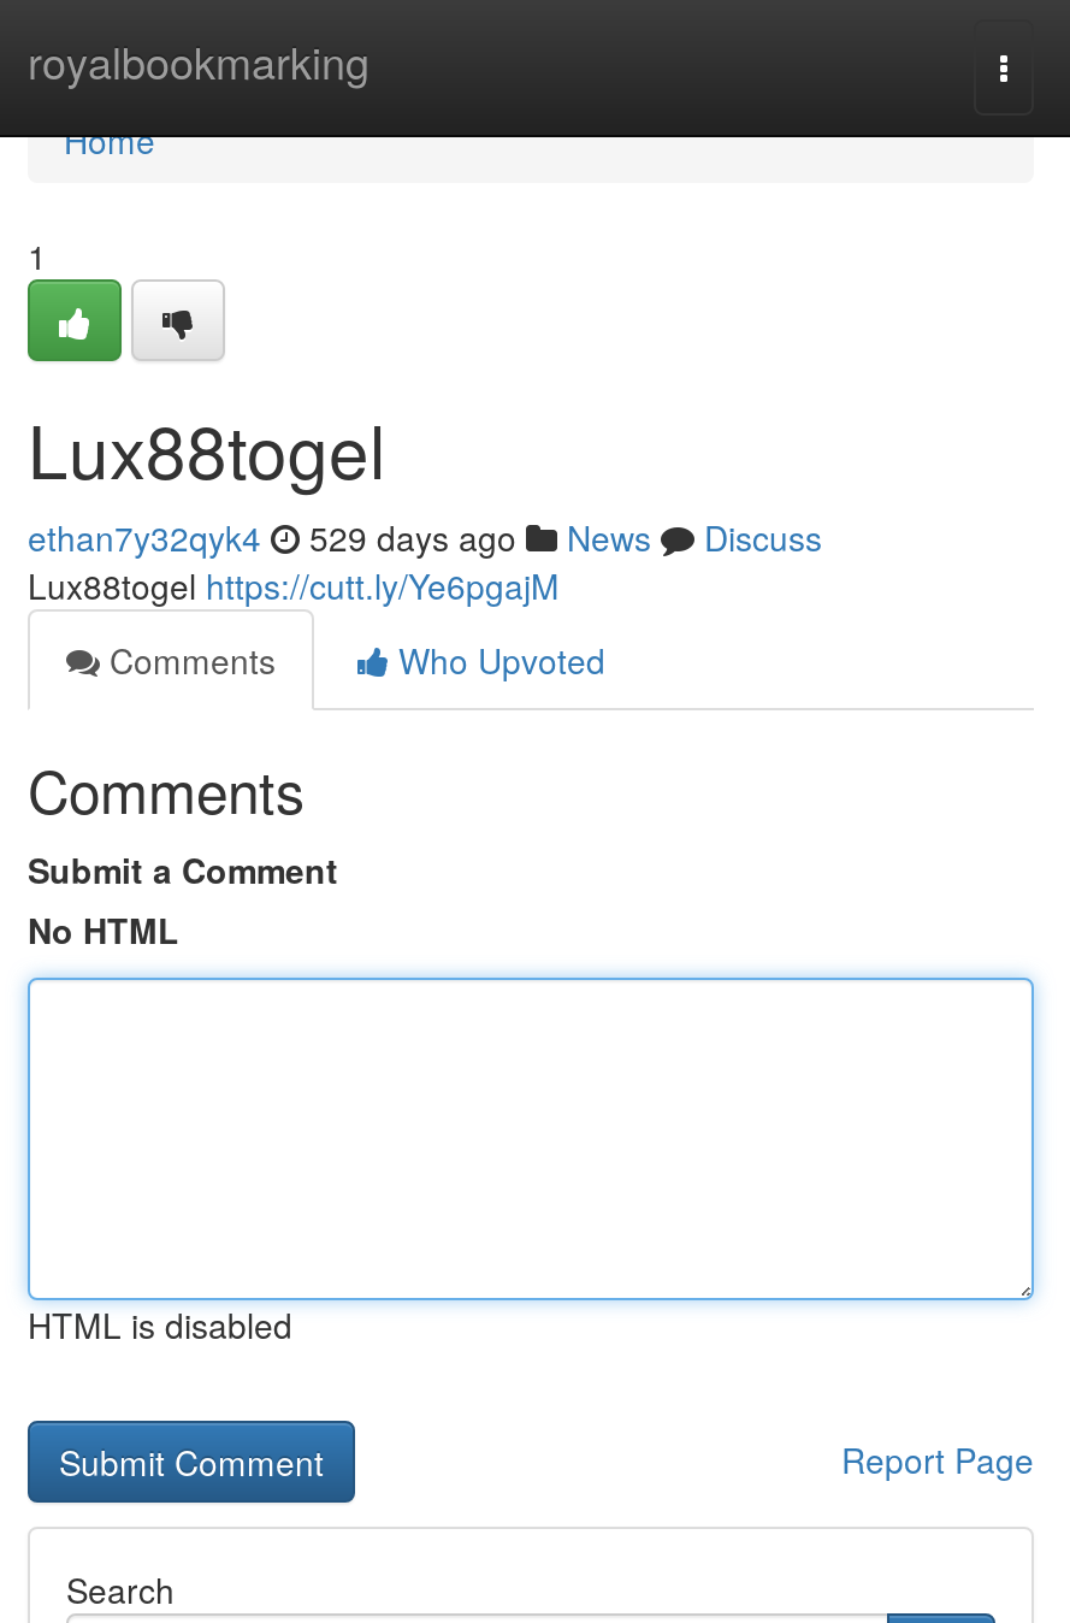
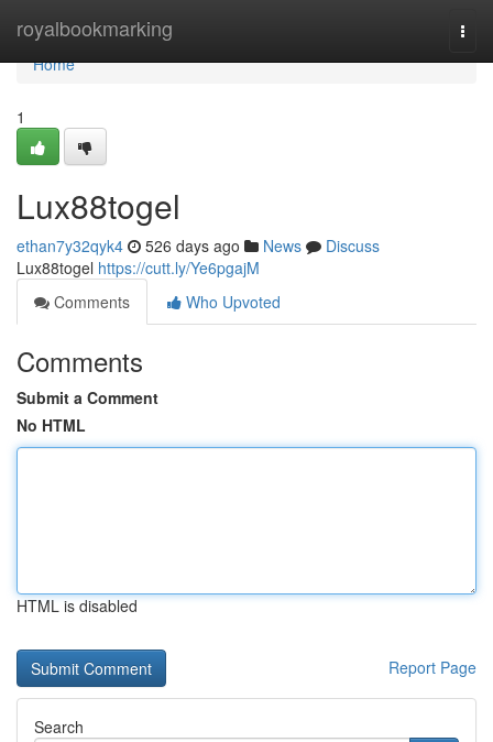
[28,513,822,561] ethan7y32qyk4 529 days ago News Discuss -> [17,234,380,257] ethan7y32qyk4 526 days ago News Discuss

